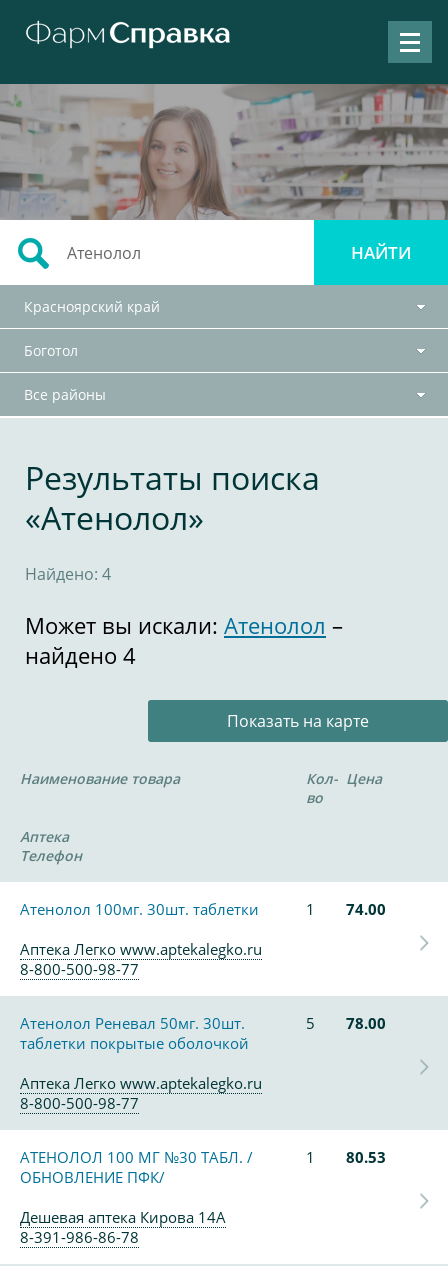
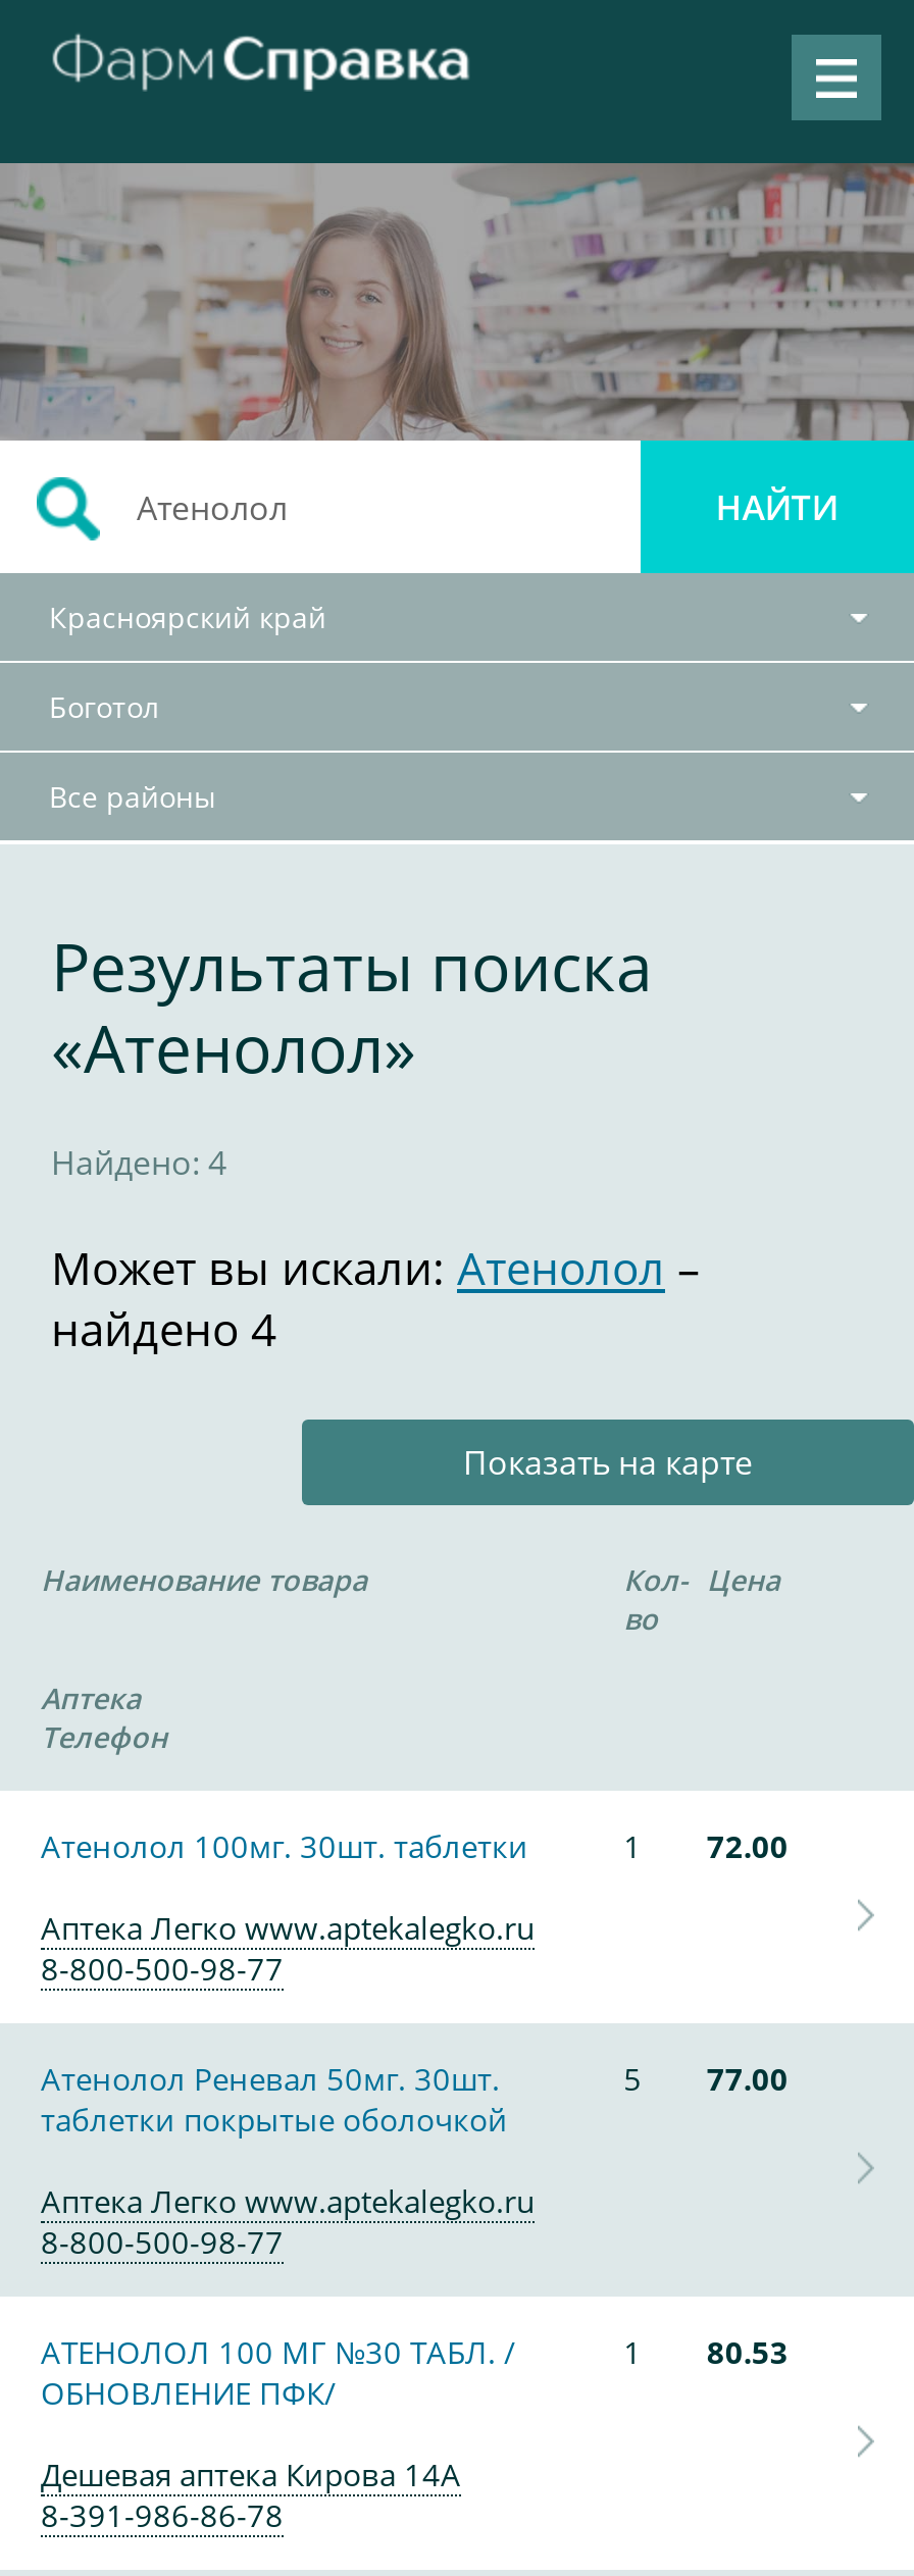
[306,899,386,919] 1 74.00 -> [623,1825,788,1866] 1 72.00
[306,1013,386,1033] 5 78.00 -> [623,2058,788,2099] 5 77.00

